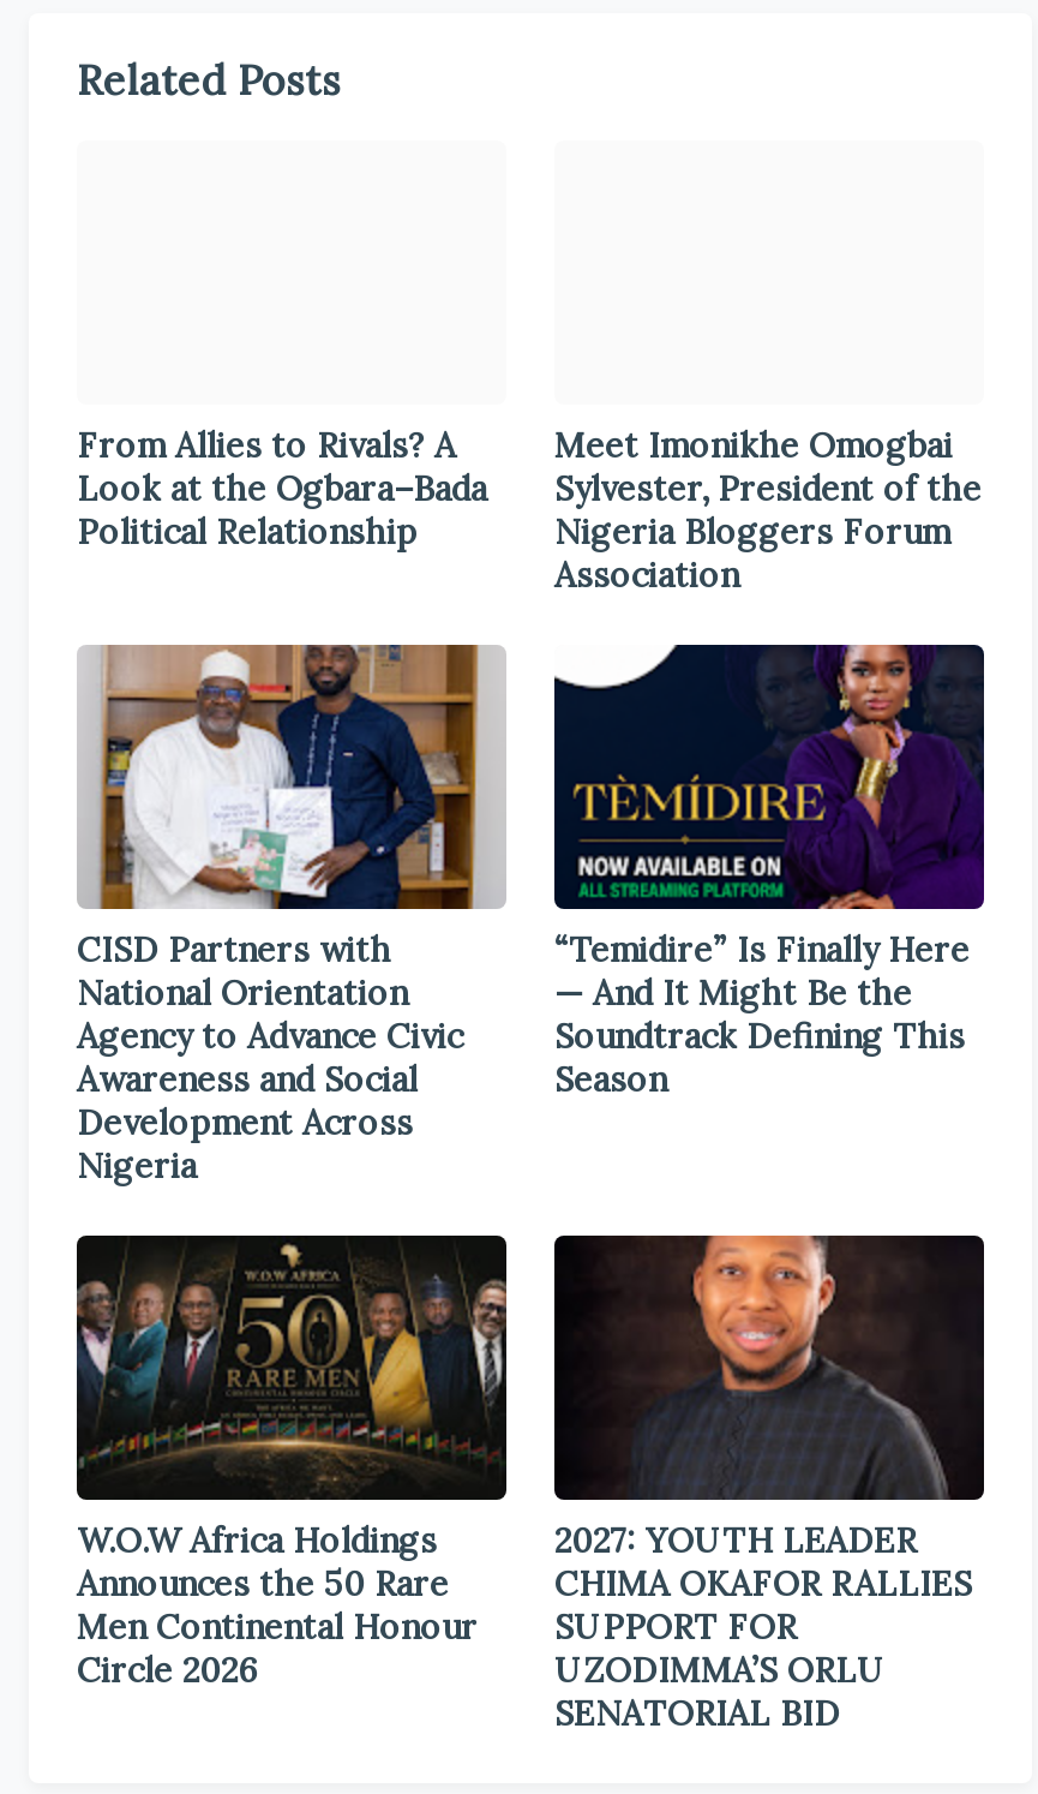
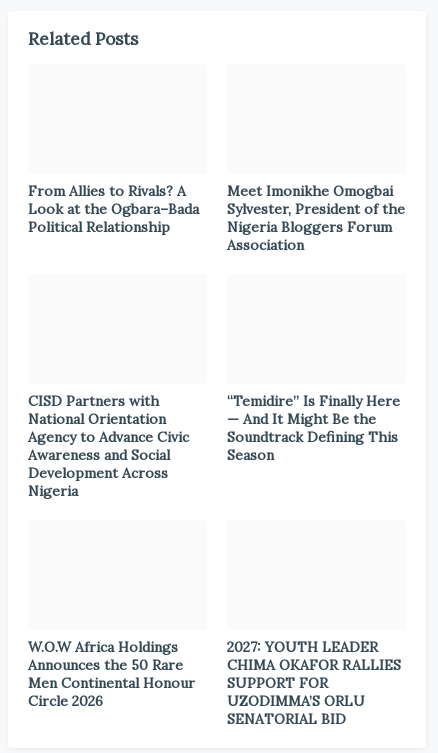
[77,641,506,913] [image] -> none
[552,641,986,913] [image] -> none
[74,1232,509,1503] [image] -> none
[552,1232,986,1503] [image] -> none

